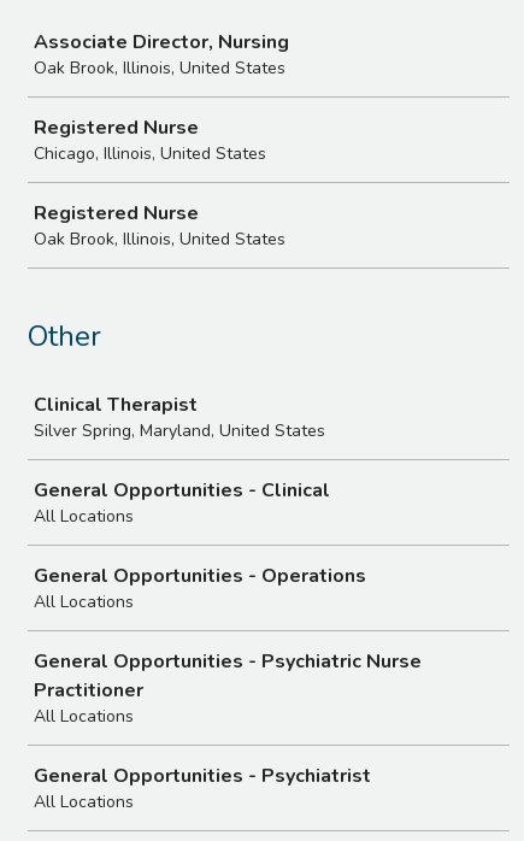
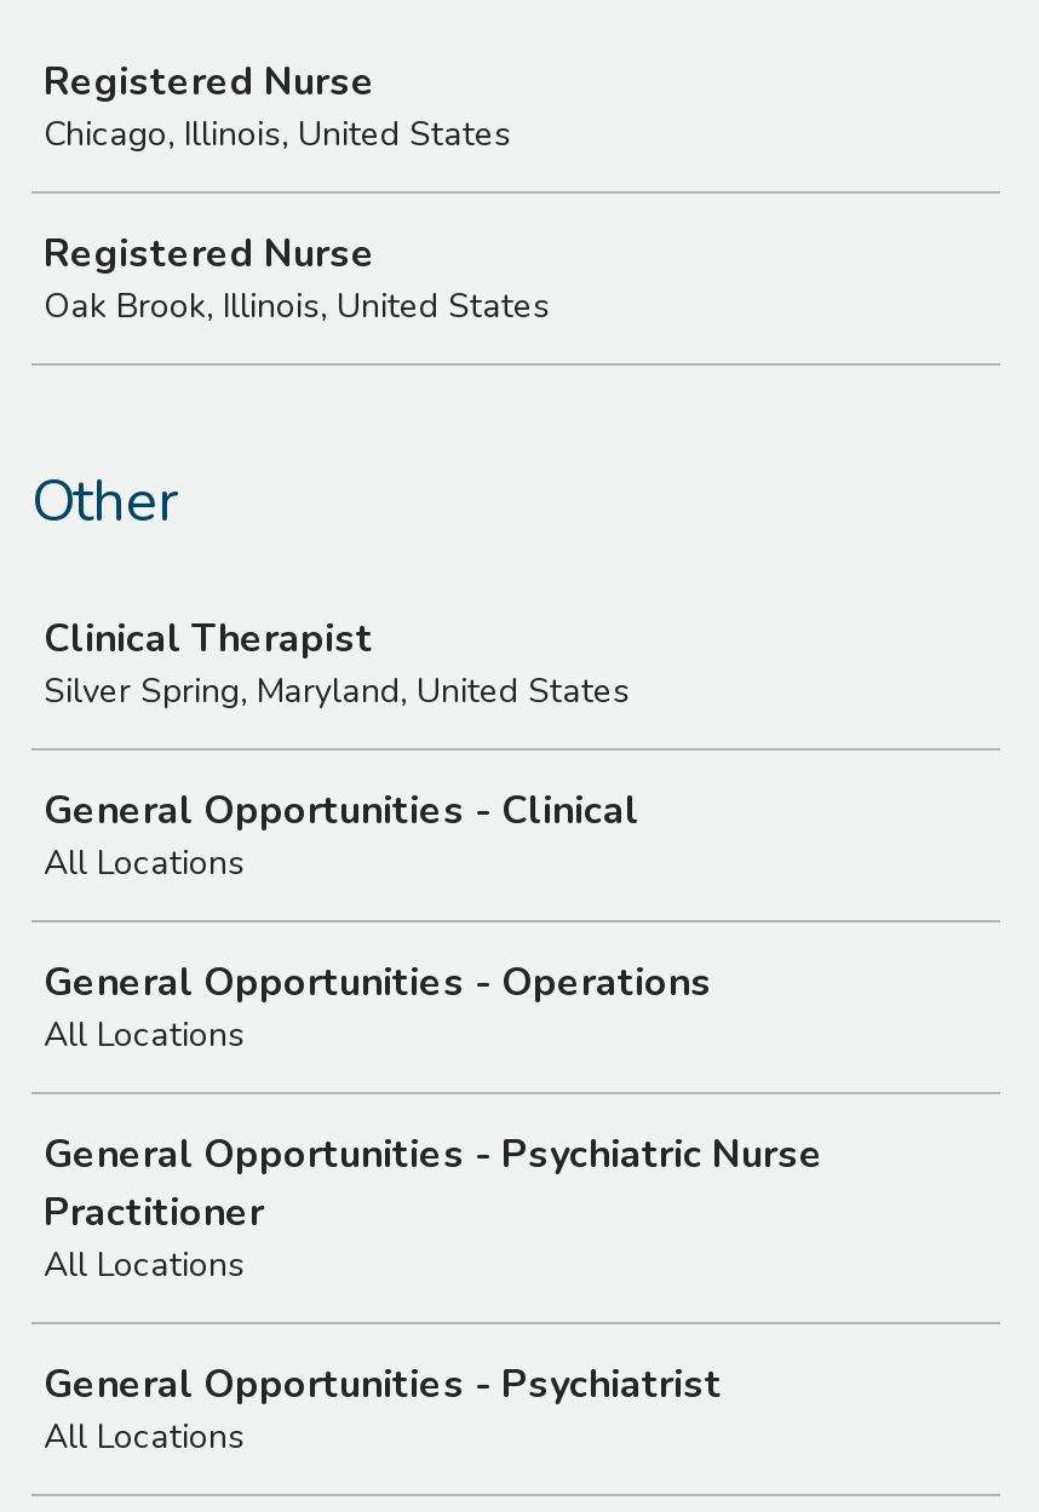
[34,29,289,80] Associate Director, Nursing | Oak Brook, Illinois, United States -> none

